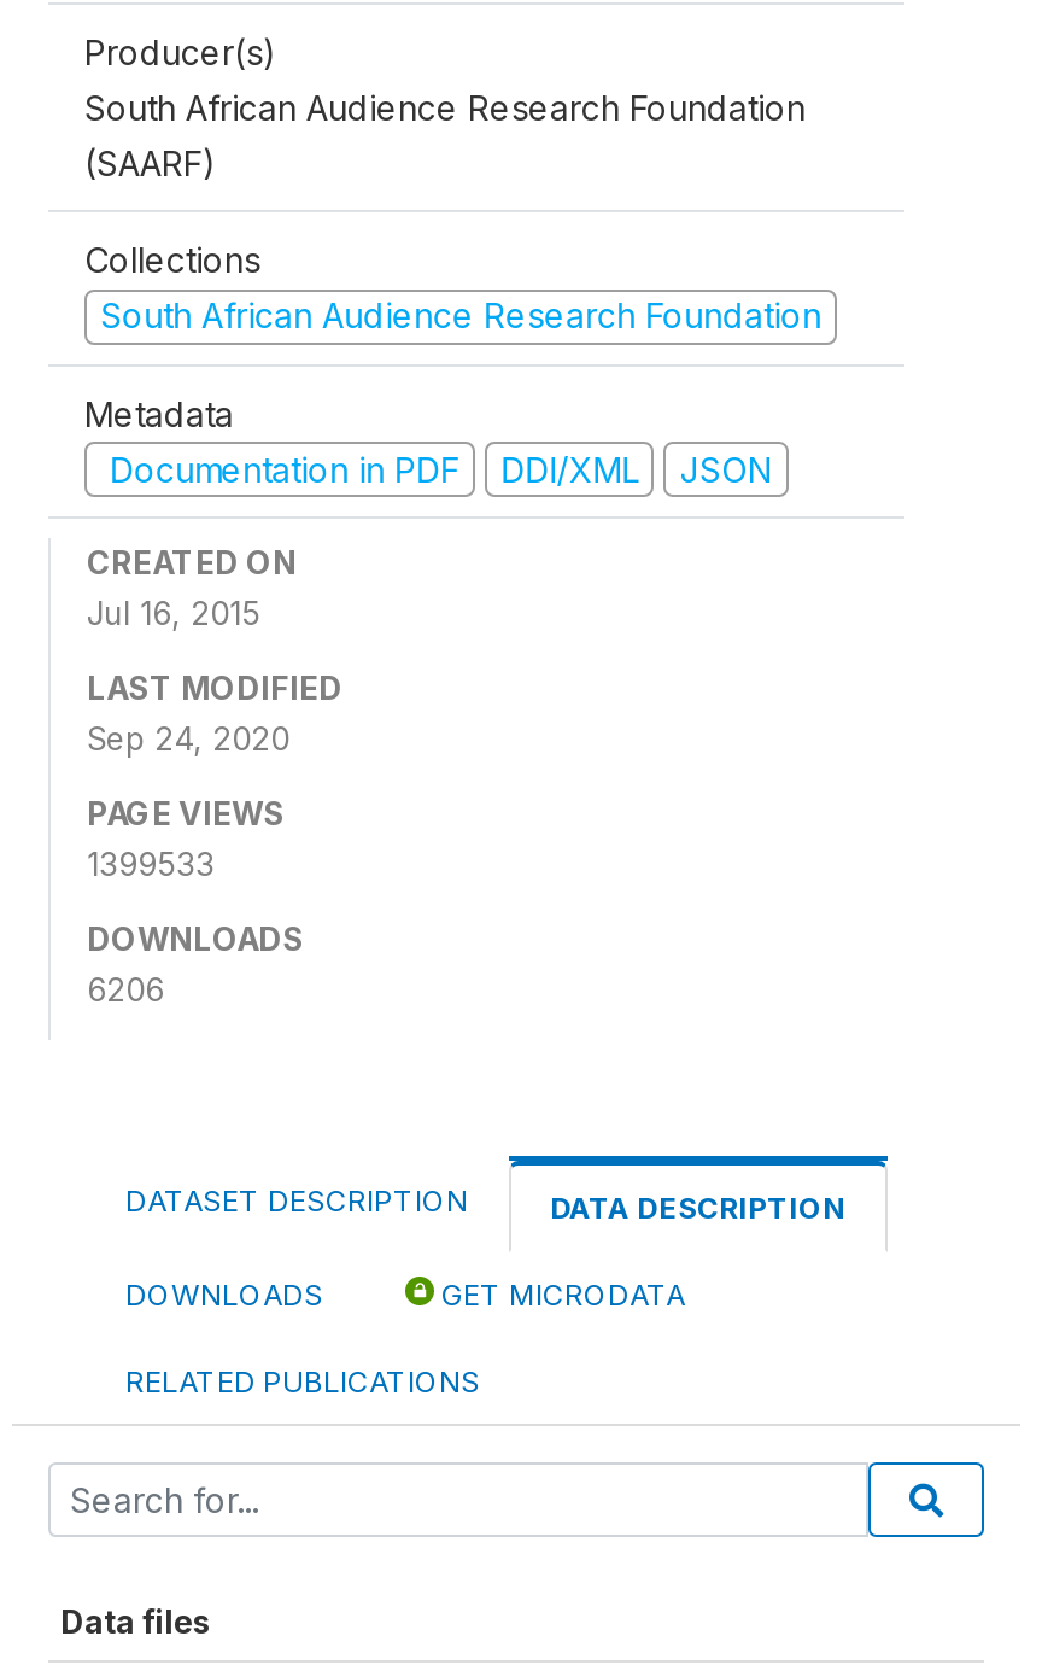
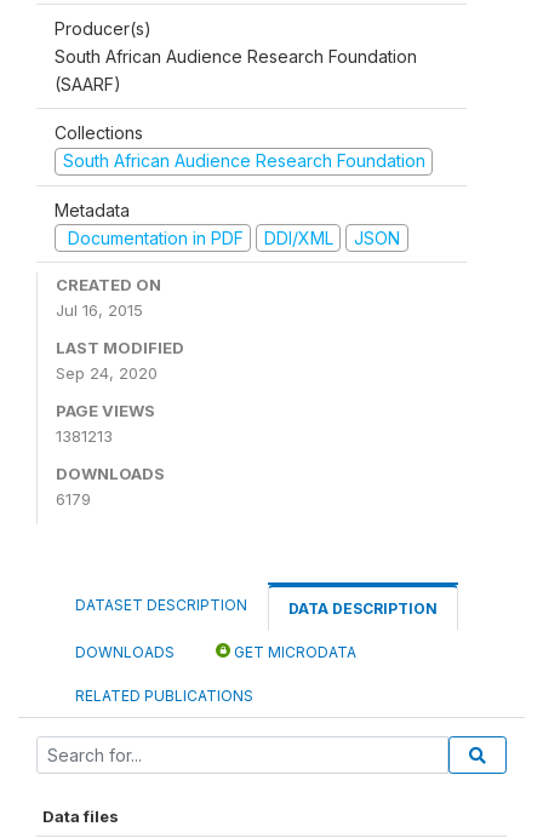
[87,845,215,883] 1399533 -> [56,426,113,446] 1381213
[87,970,164,1009] 6206 -> [56,489,91,509] 6179

